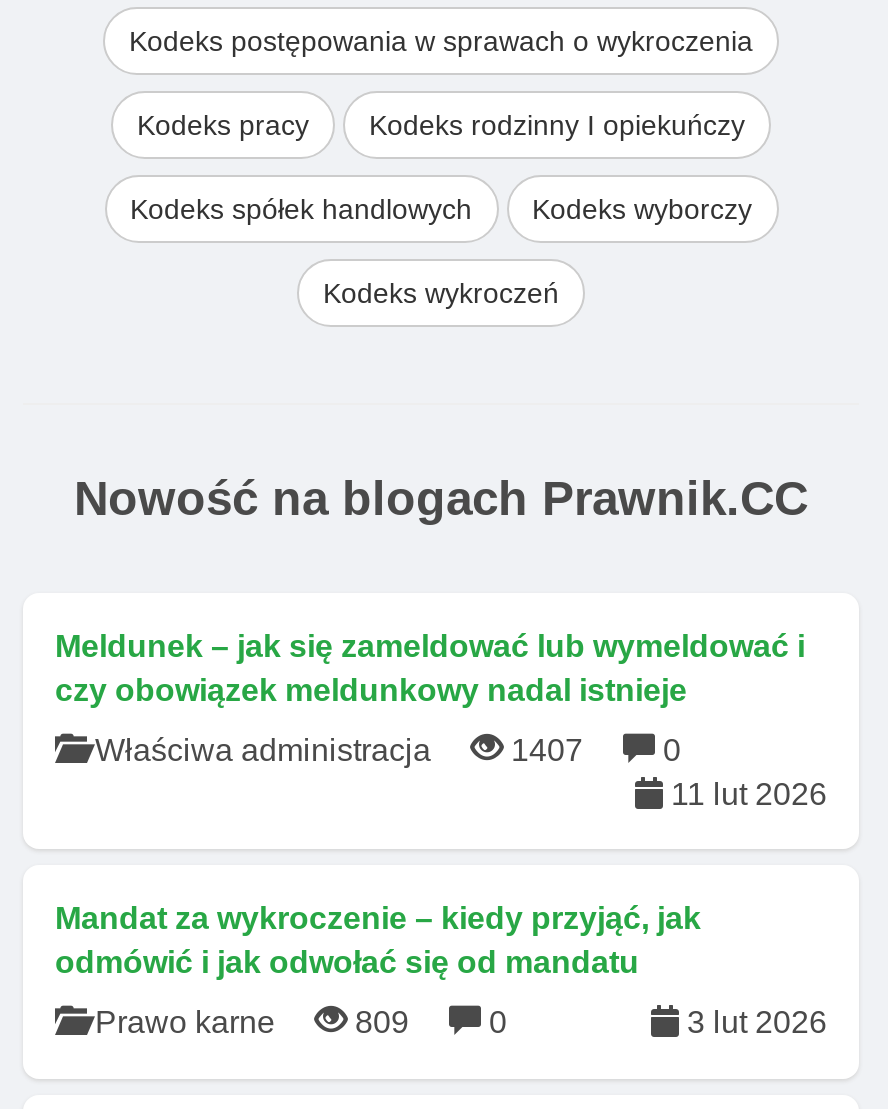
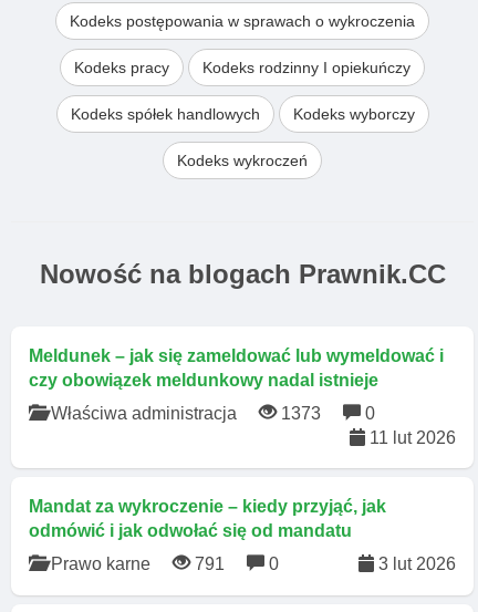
[87,733,681,767] Właściwa administracja 1407 0 -> [46,404,375,423] Właściwa administracja 1373 0
[87,1005,507,1039] Prawo karne 809 0 -> [46,554,279,573] Prawo karne 791 0

